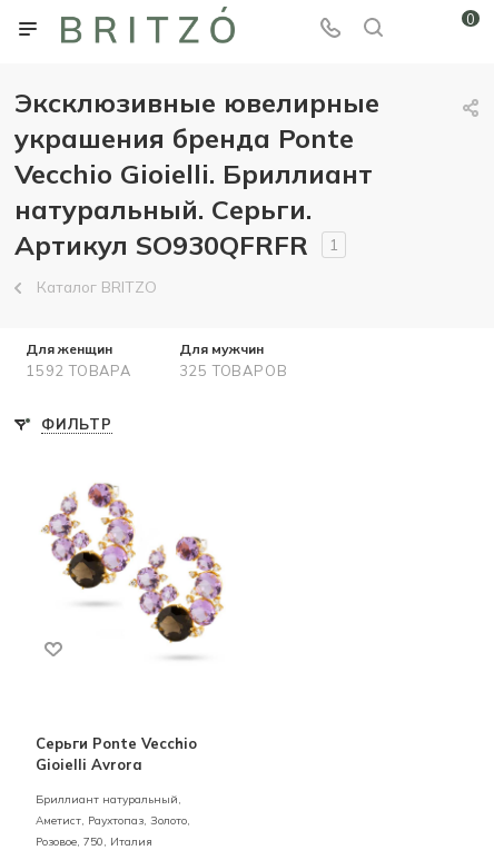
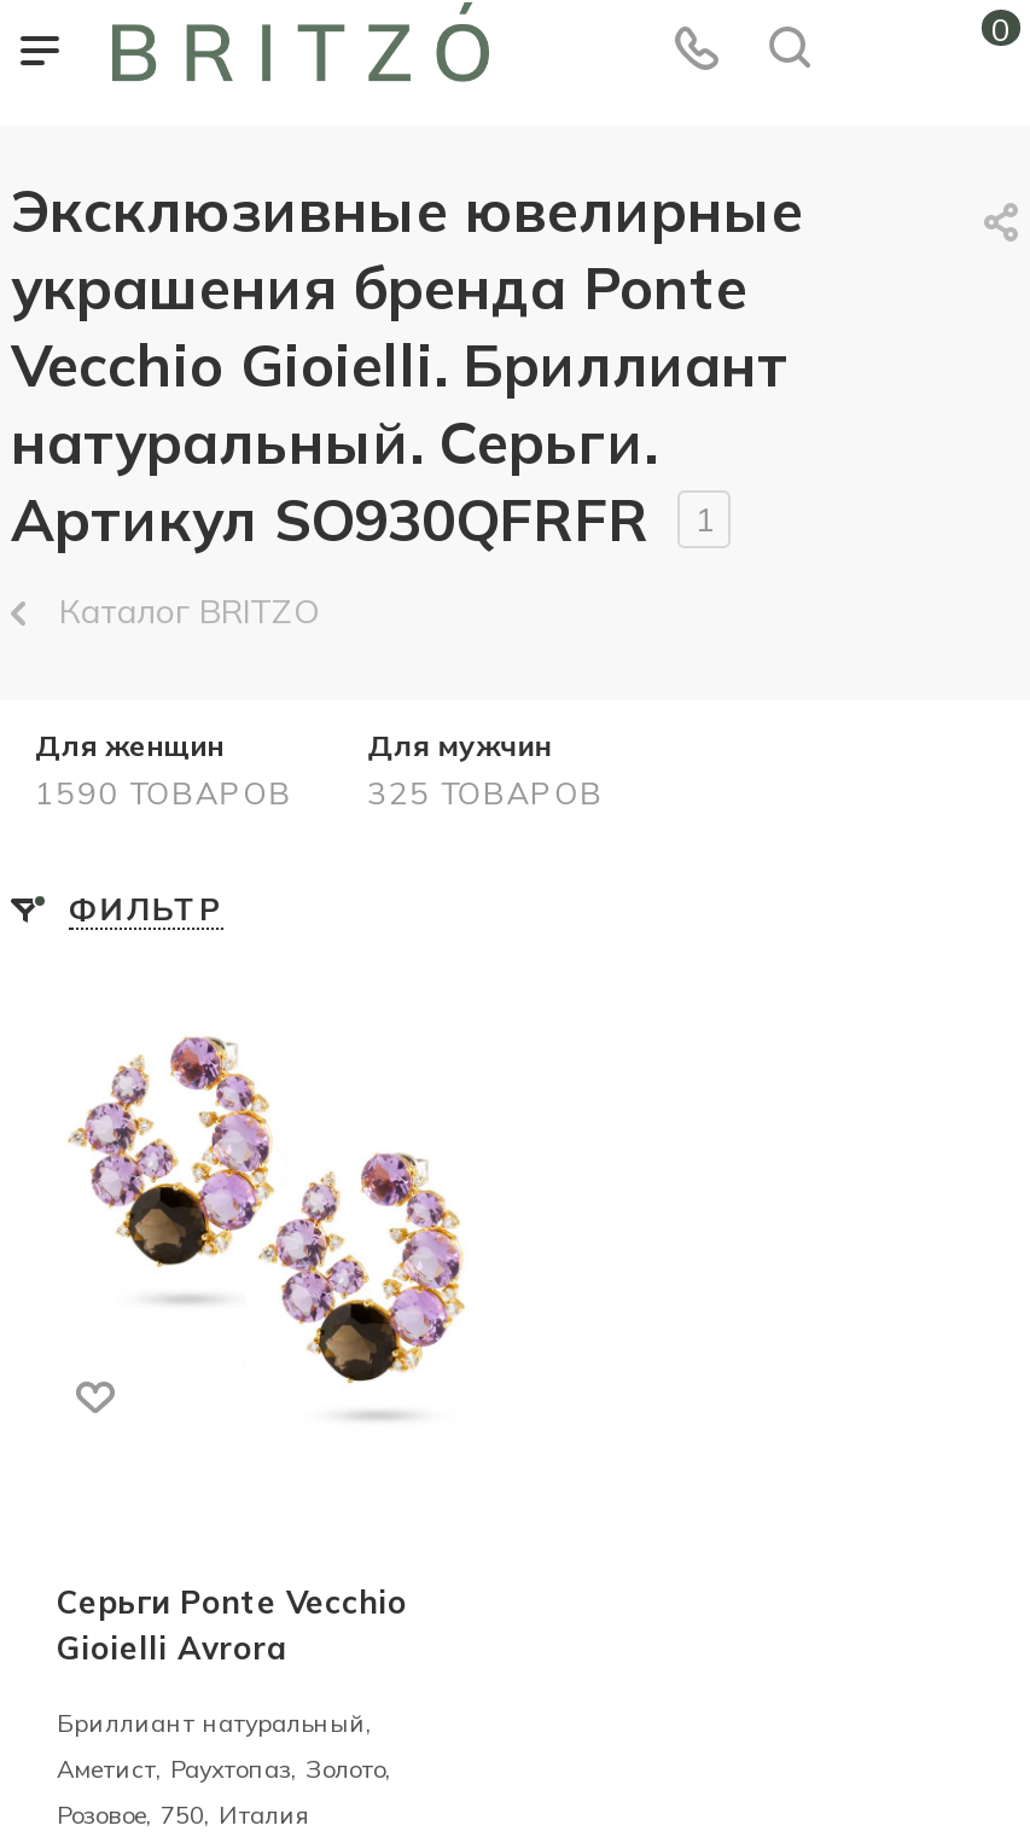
[26,362,131,379] 1592 ТОВАРА -> [35,773,292,812] 1590 ТОВАРОВ

